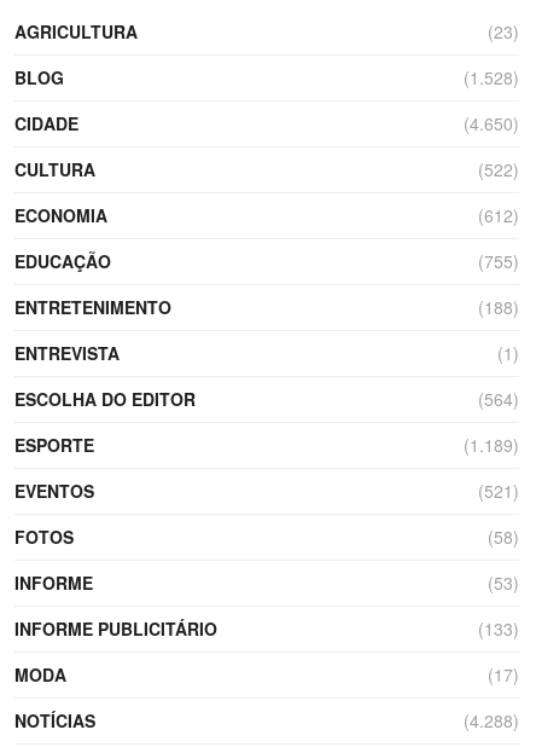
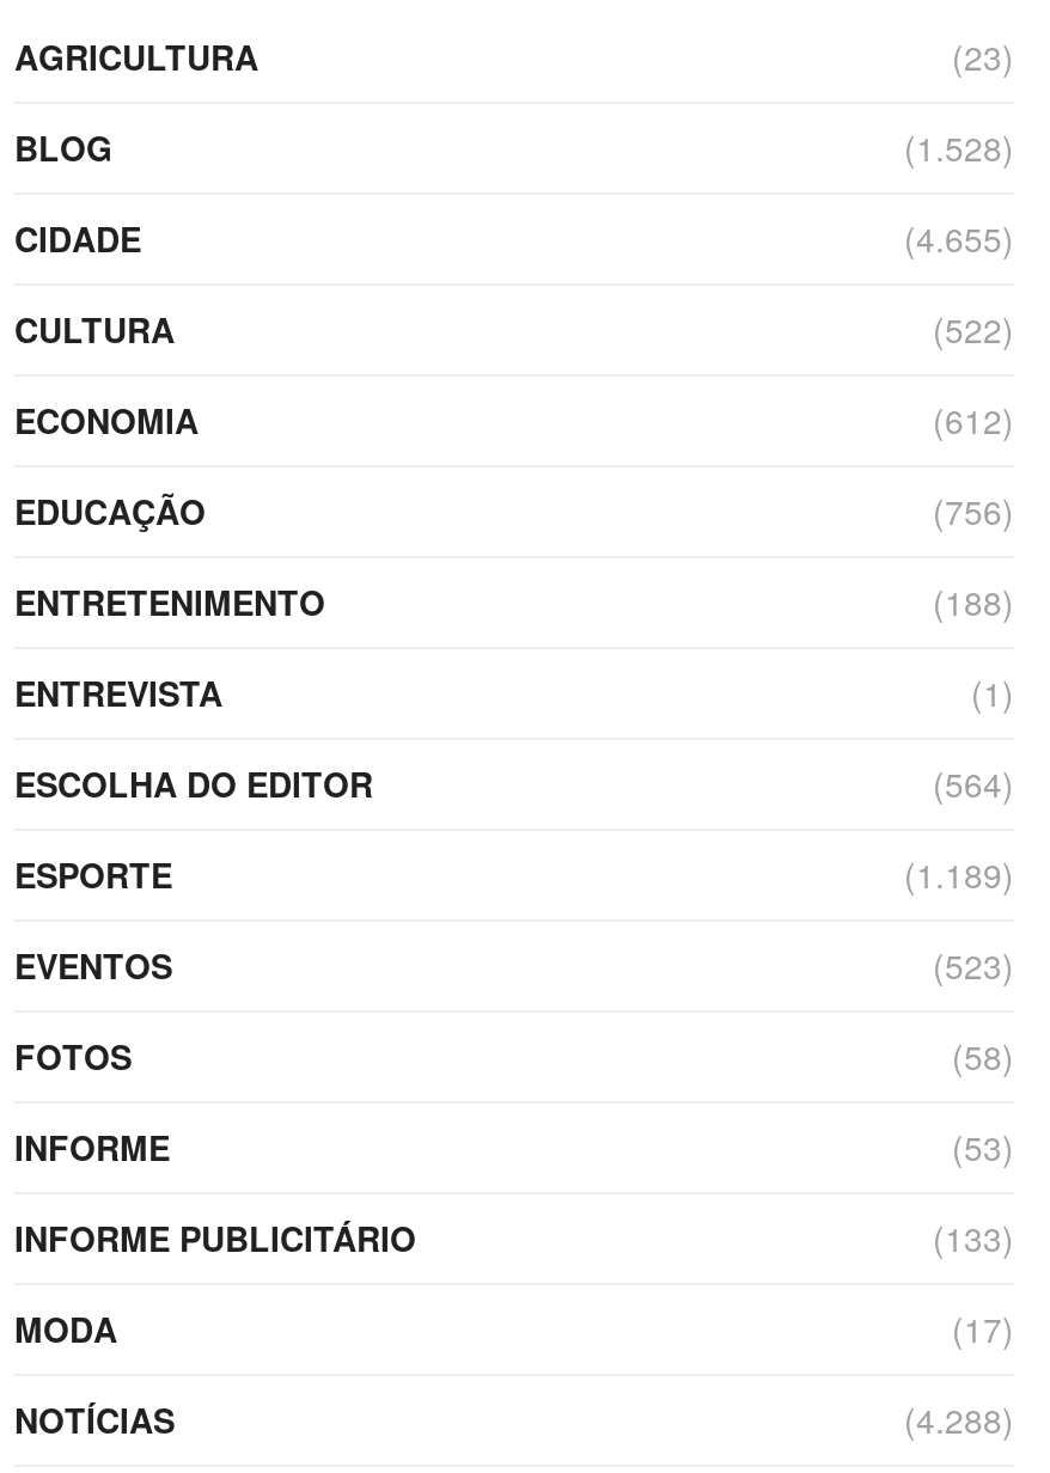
[464,111,519,135] (4.650) -> [904,214,1014,262] (4.655)
[478,249,519,273] (755) -> [933,487,1014,534] (756)
[478,479,519,503] (521) -> [933,941,1014,989] (523)

